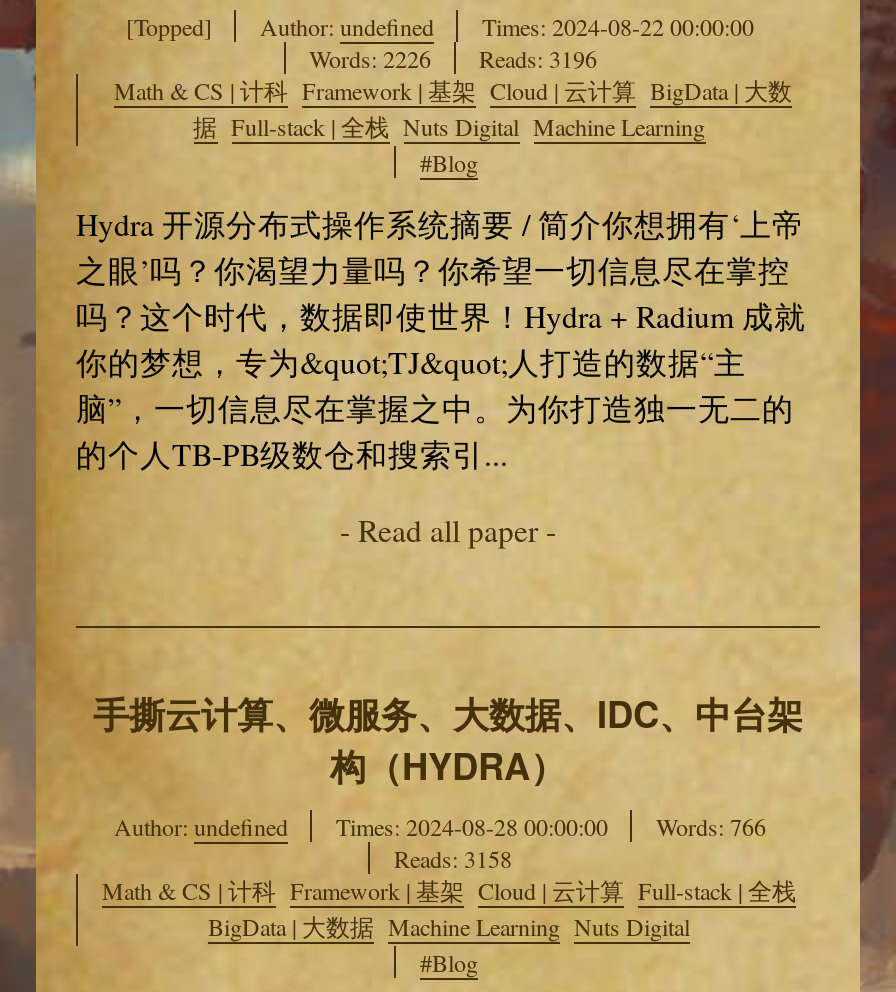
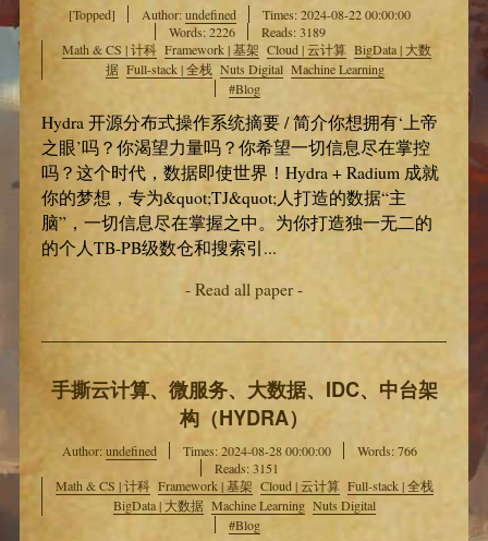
[309,41,597,73] Words: 2226 Reads: 3196 -> [168,23,325,40] Words: 2226 Reads: 3189
[394,842,512,874] Reads: 3158 -> [215,459,279,477] Reads: 3151

